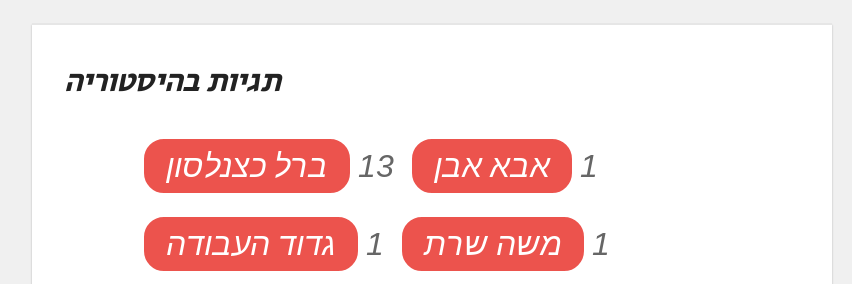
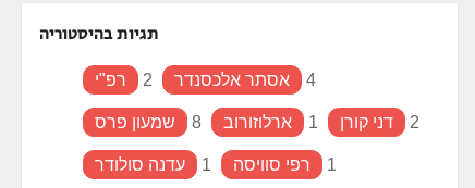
[166,149,550,183] ברל כצנלסון | 13 | אבא אבן -> [95,71,316,131] רפ"י | 2 | אסתר אלכסנדר | 4 | שמעון פרס | 8 | ארלוזורוב
[166,227,336,261] גדוד העבודה -> [95,113,419,174] דני קורן | 2 | עדנה סולודר
[424,227,562,261] משה שרת -> [233,155,310,174] רפי סוויסה

